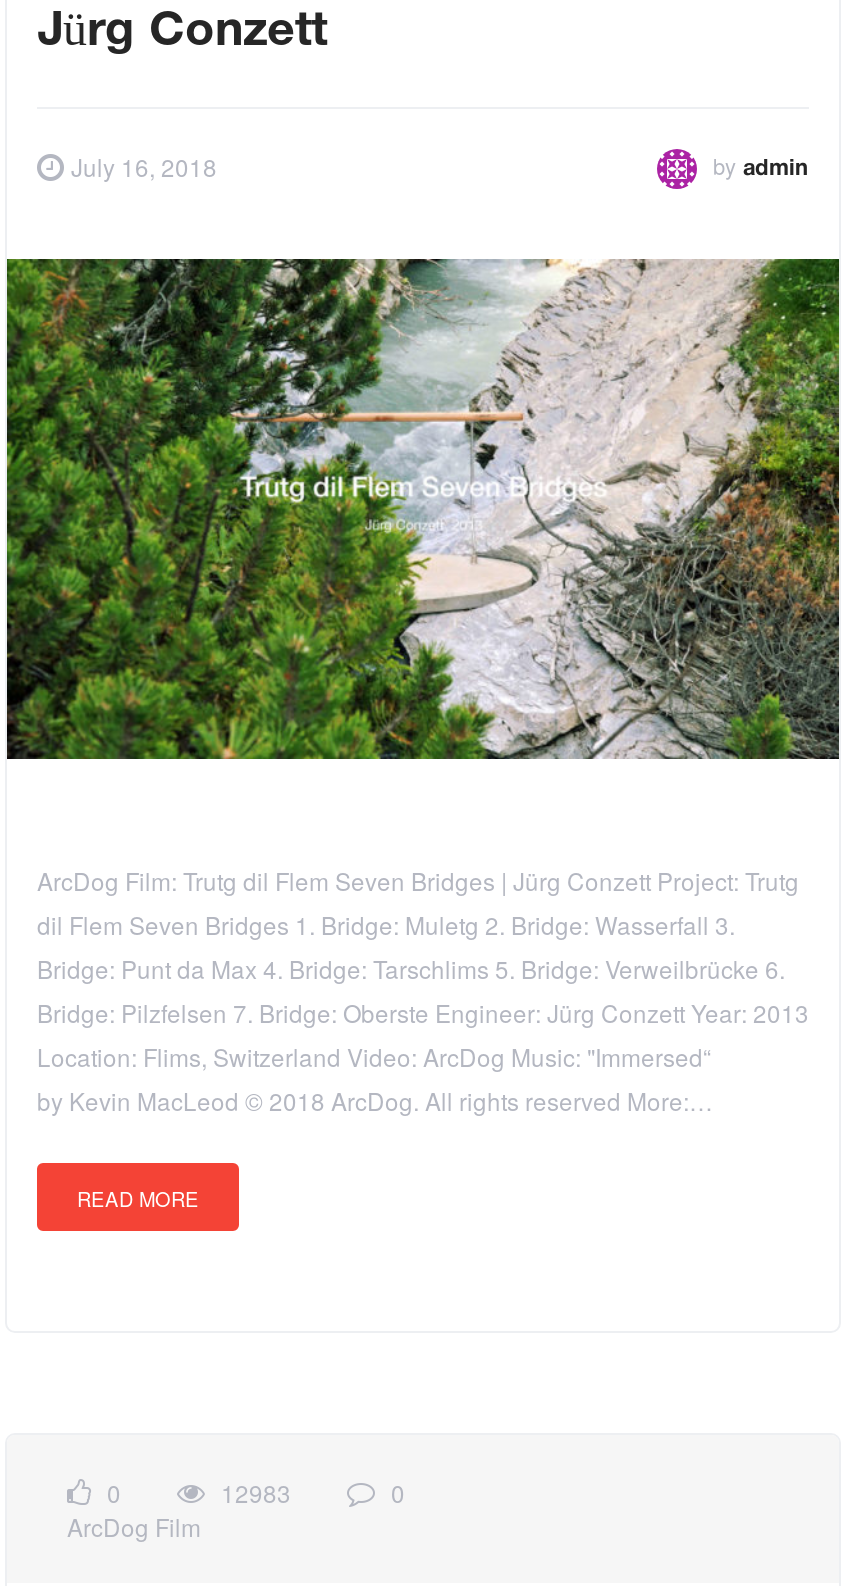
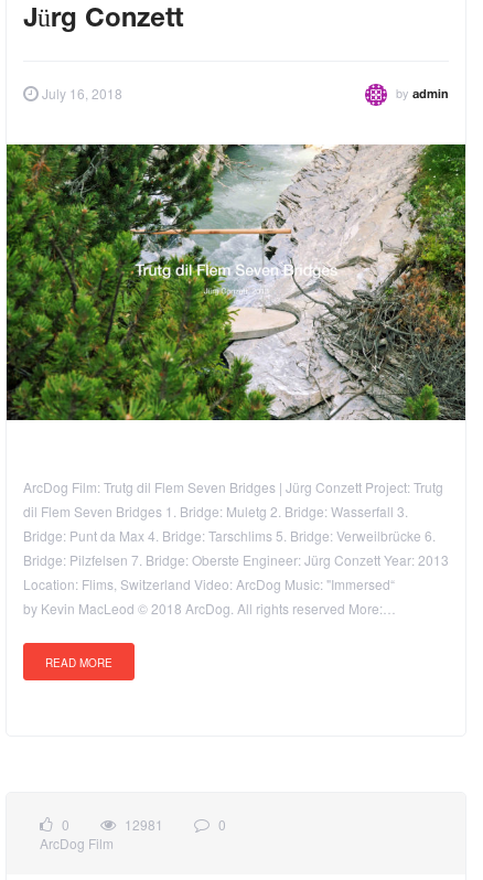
[215,1474,291,1508] 12983 -> [121,814,163,833] 12981

